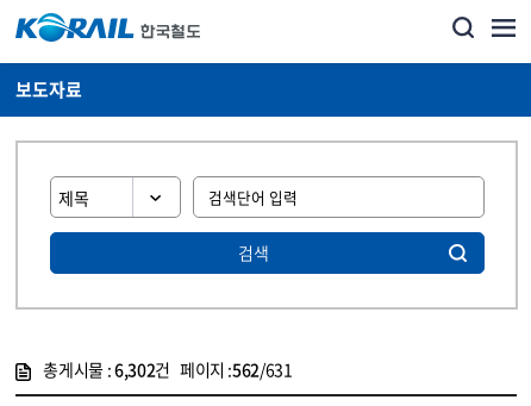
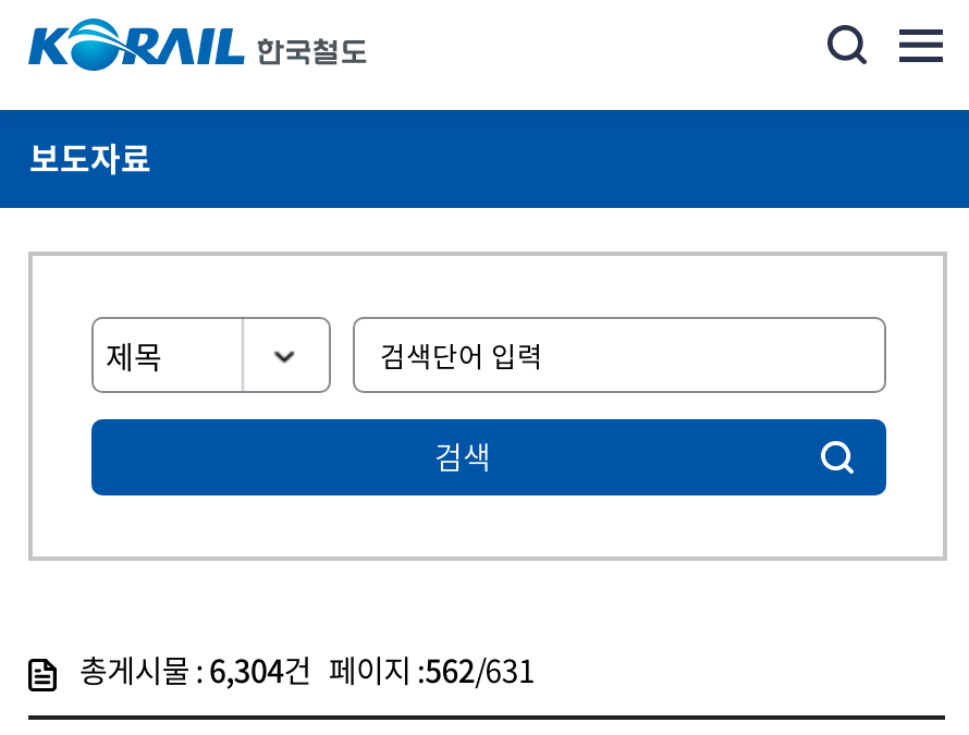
[43,357,293,381] 총게시물 : 6,302건 페이지 : 562/631 -> [79,648,535,691] 총게시물 : 6,304건 페이지 : 562/631

